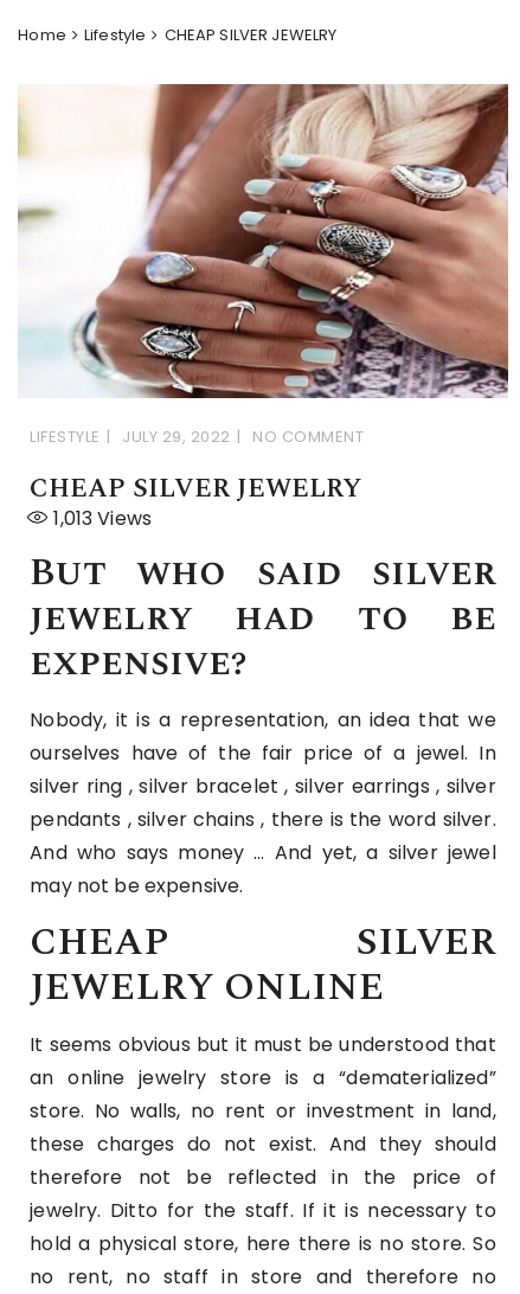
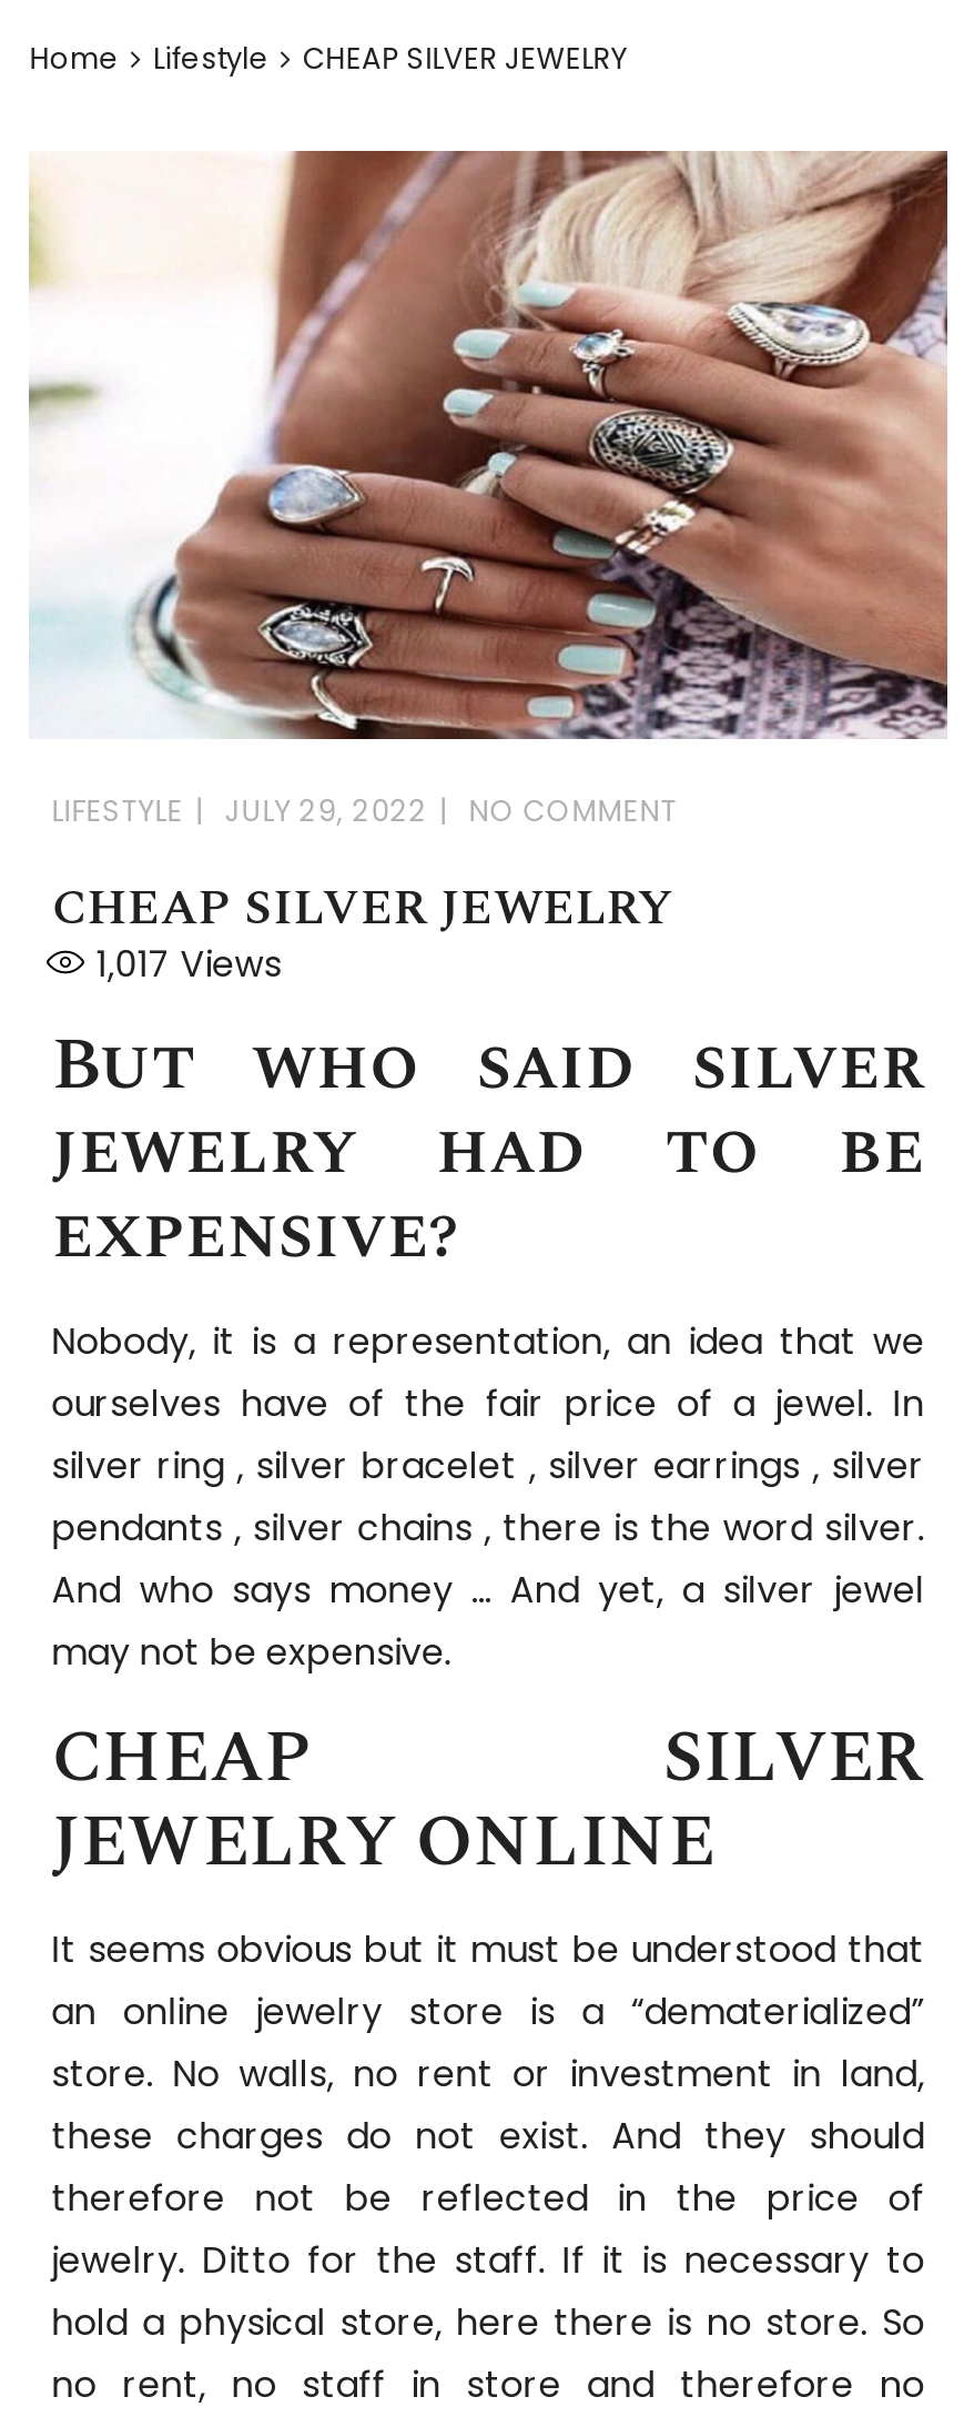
[54,505,152,532] 1,013 Views -> [96,939,282,990] 1,017 Views

